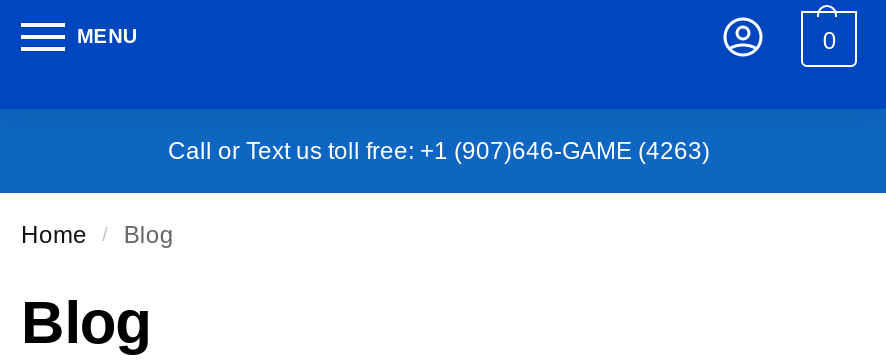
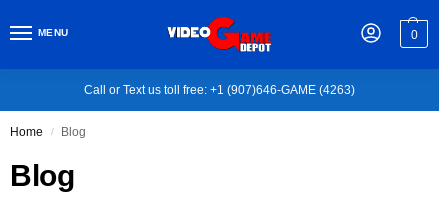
none -> [167,16,272,53] [image]

